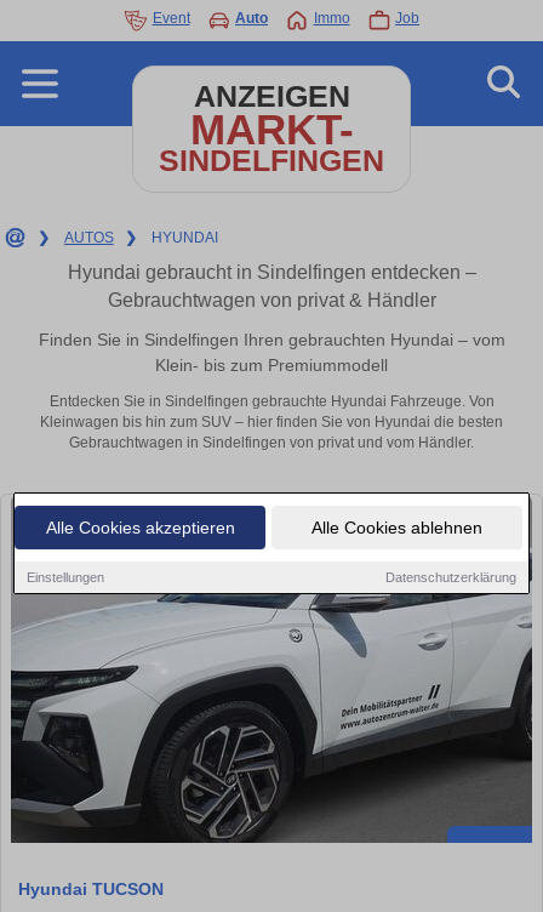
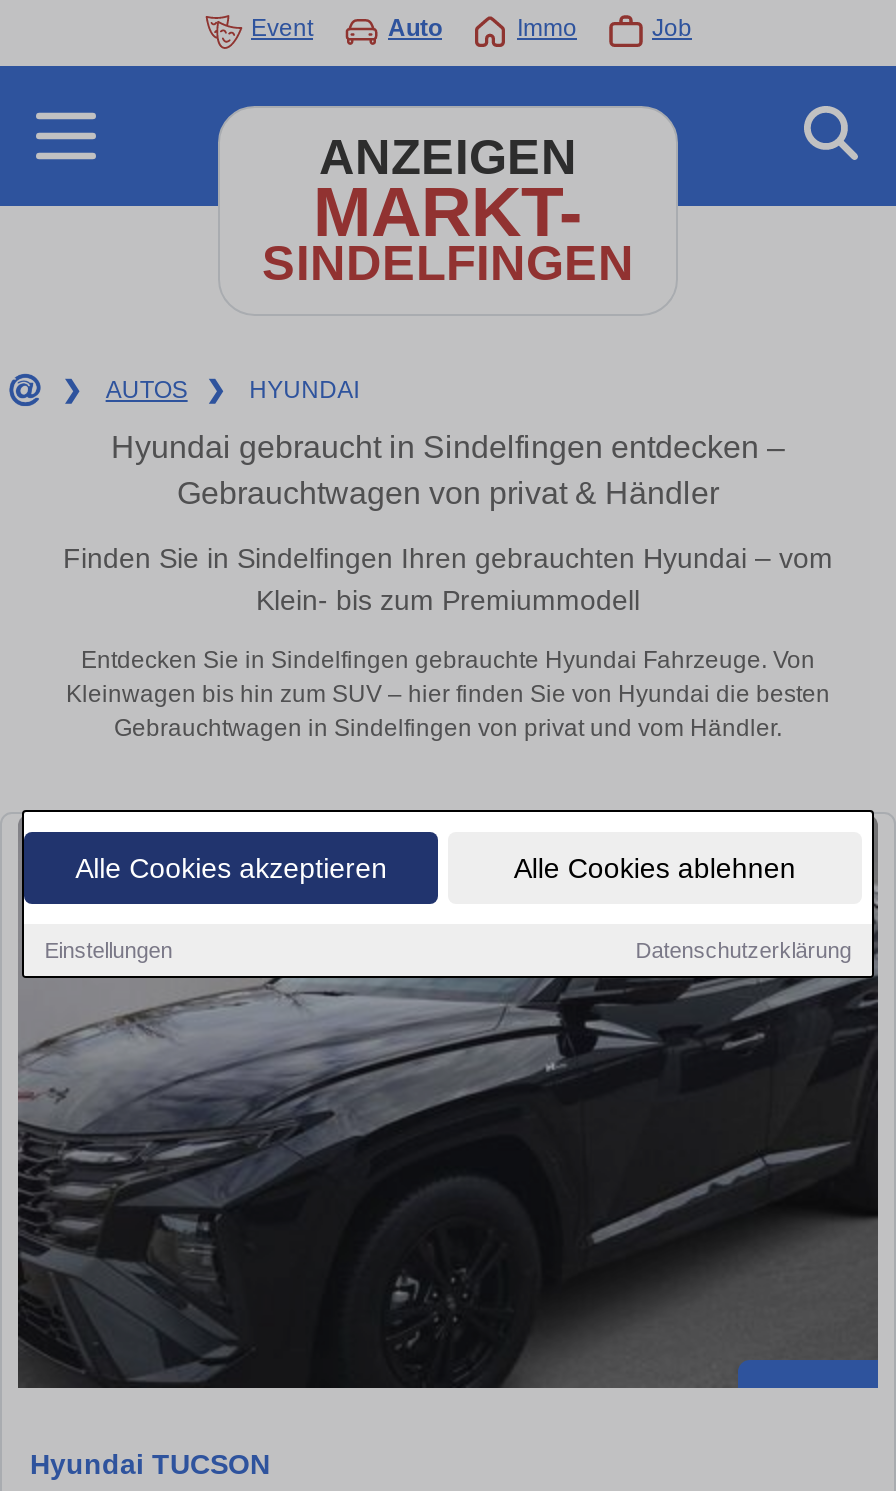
[11,593,532,843] [image] -> [18,972,880,1386] [image]

